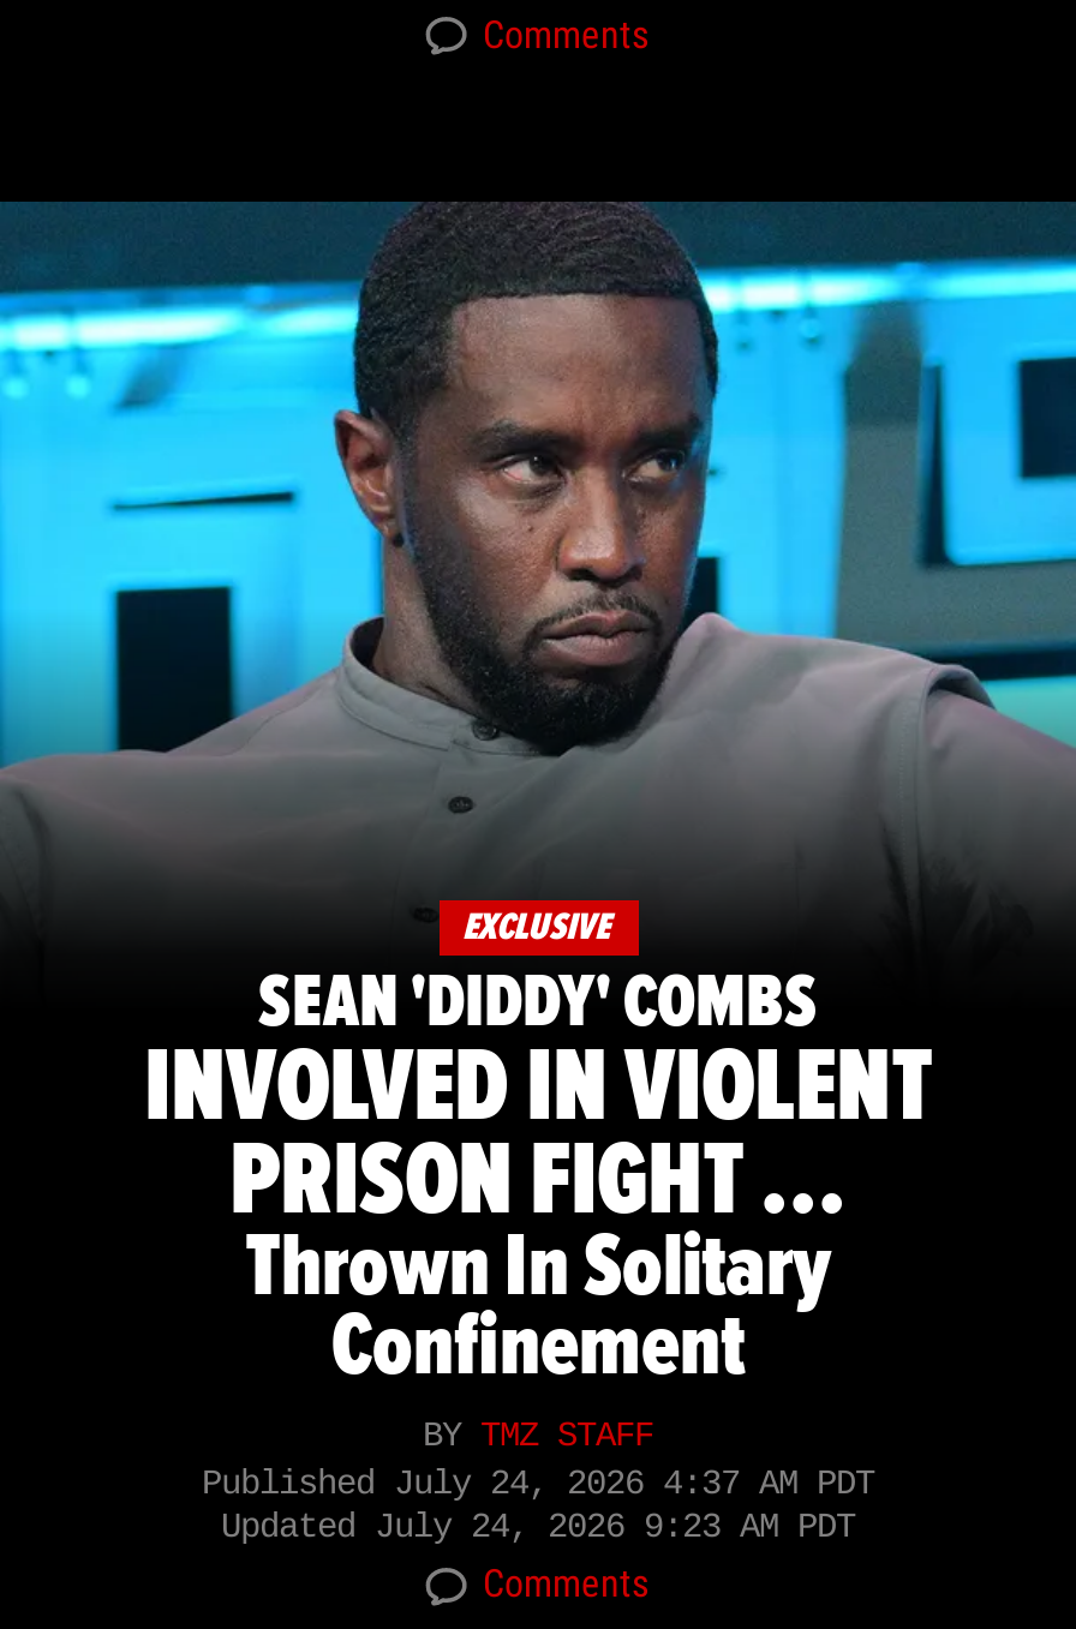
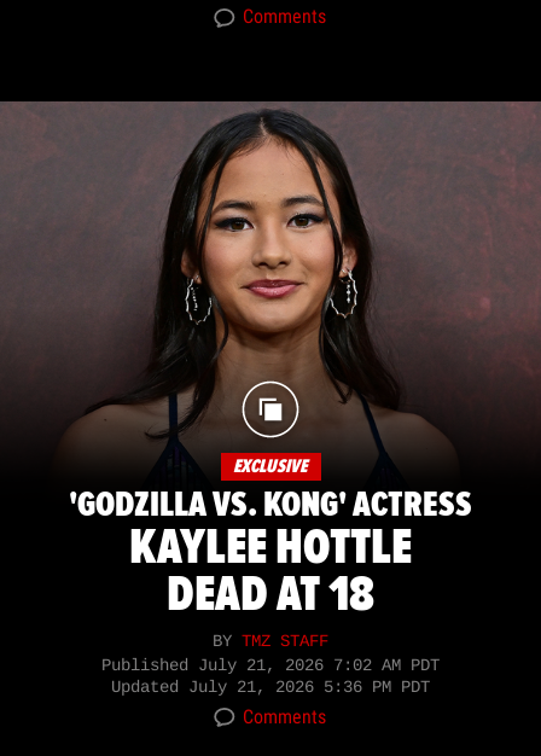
[7,202,1069,1401] [image] | SEAN 'DIDDY' COMBS | INVOLVED IN VIOLENT | PRISON FIGHT ... | Thrown In Solitary | Confinement -> [4,101,537,626] [image] | 'GODZILLA VS. KONG' ACTRESS | KAYLEE HOTTLE | DEAD AT 18
[202,1463,874,1502] Published July 24, 2026 4:37 AM PDT -> [101,656,440,676] Published July 21, 2026 7:02 AM PDT
[221,1506,855,1545] Updated July 24, 2026 9:23 AM PDT -> [111,678,430,697] Updated July 21, 2026 5:36 PM PDT

